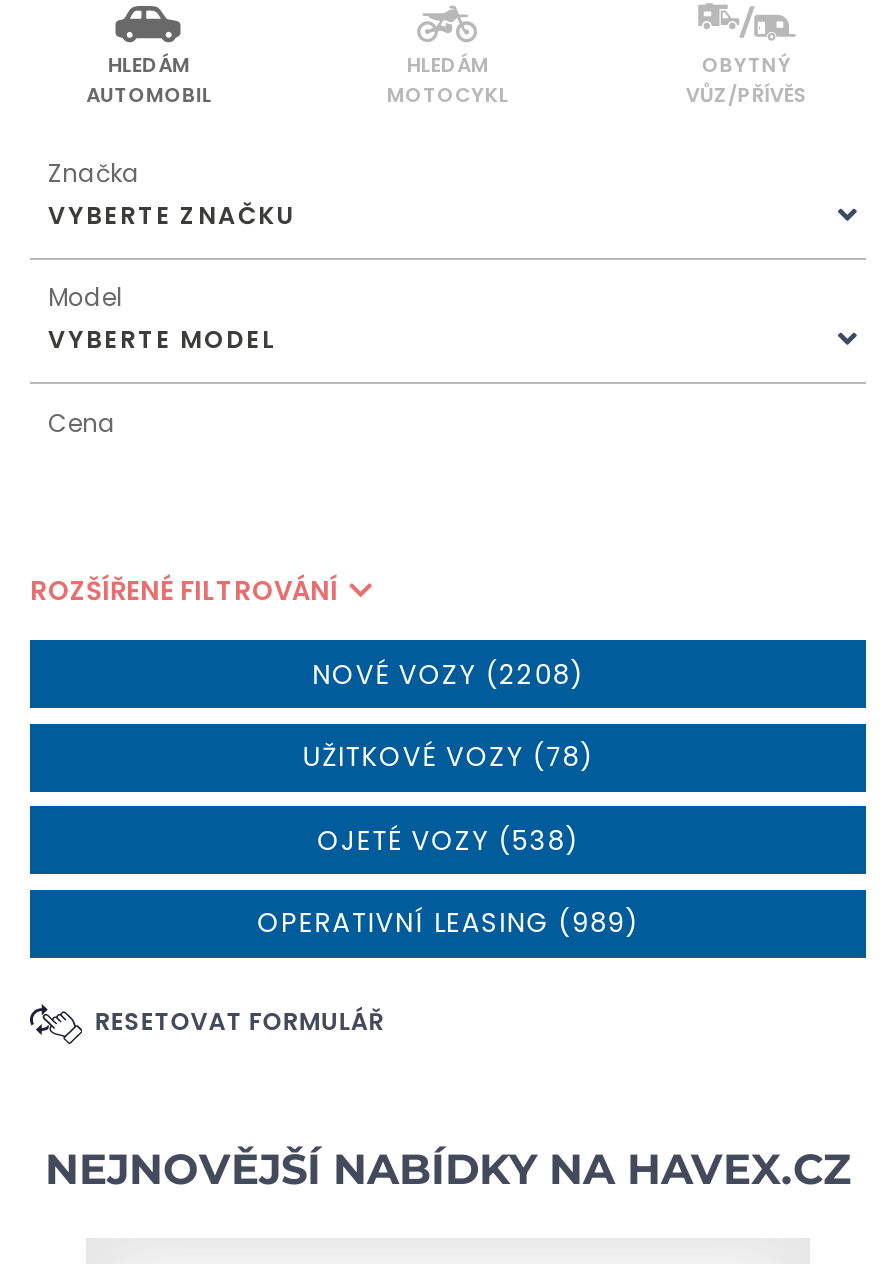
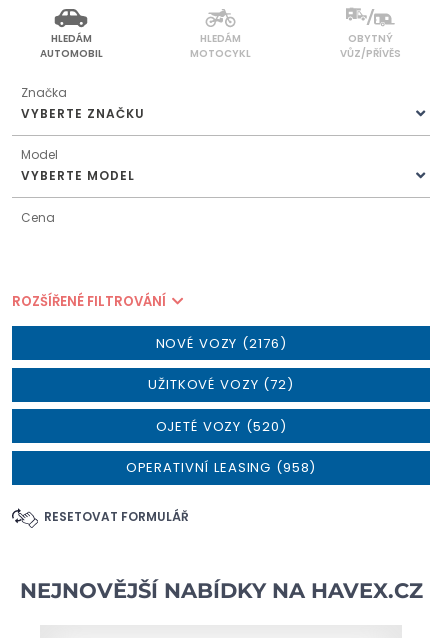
[312,655,584,693] NOVÉ VOZY (2208) -> [156,333,286,352] NOVÉ VOZY (2176)
[302,738,593,776] UŽITKOVÉ VOZY (78) -> [148,375,294,394] UŽITKOVÉ VOZY (72)
[317,821,579,859] OJETÉ VOZY (538) -> [156,416,286,435] OJETÉ VOZY (520)
[257,904,639,942] OPERATIVNÍ LEASING (989) -> [126,458,316,477] OPERATIVNÍ LEASING (958)

